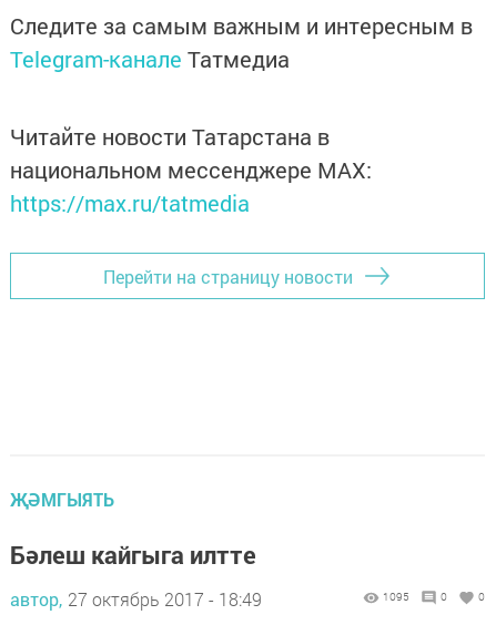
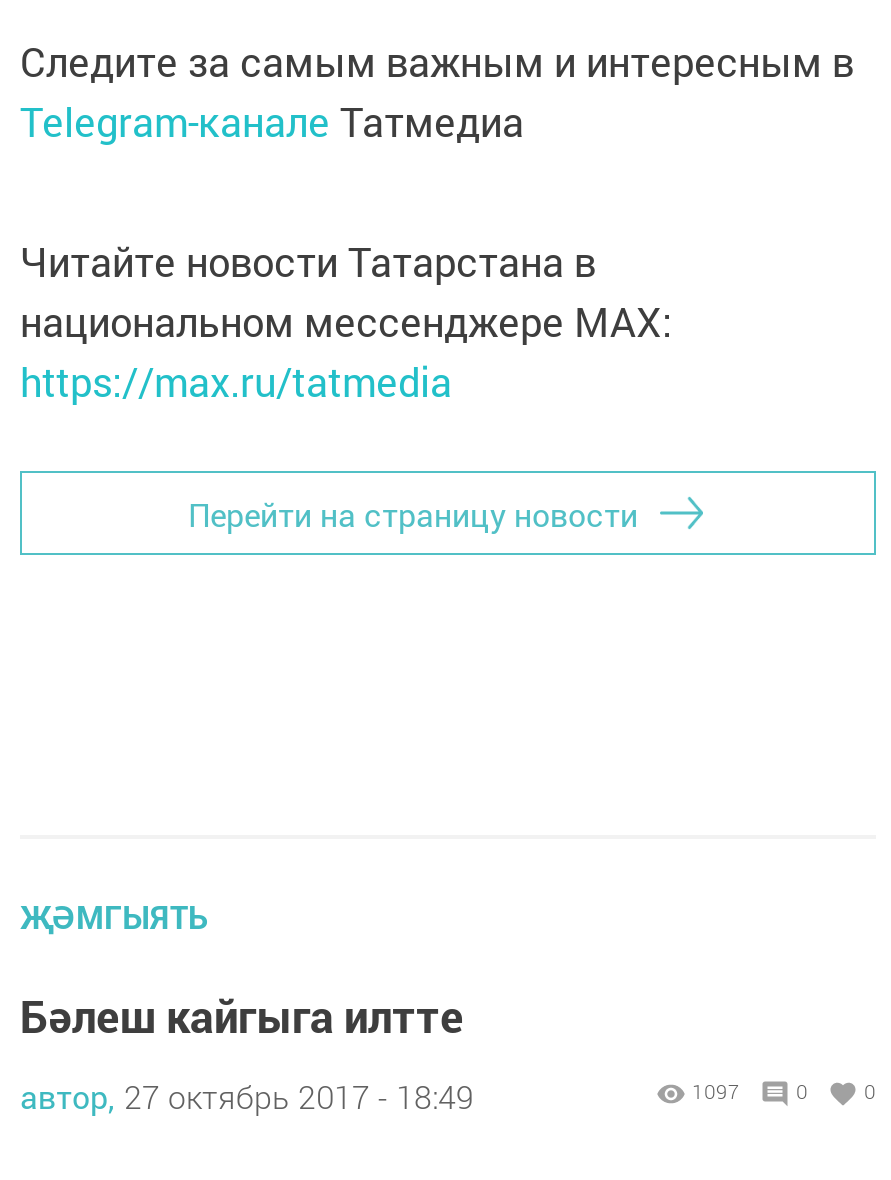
[383,590,409,604] 1095 -> [692,1080,740,1106] 1097

